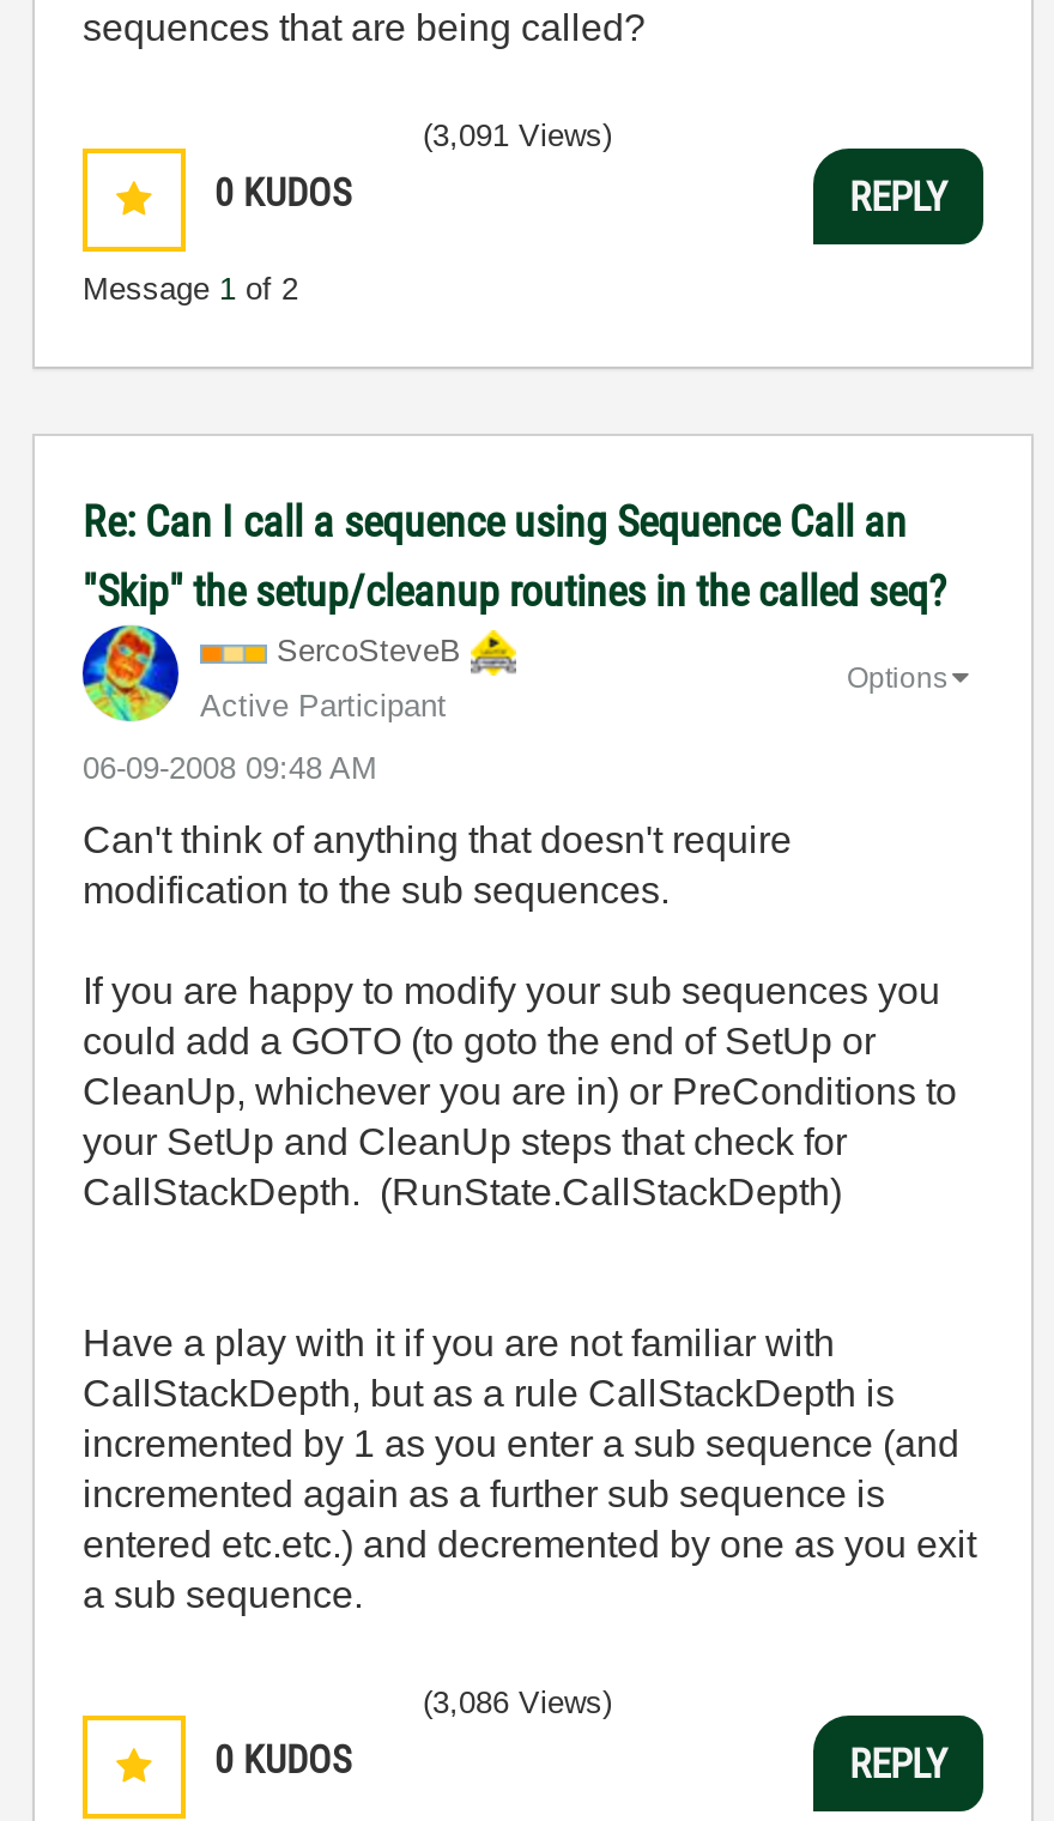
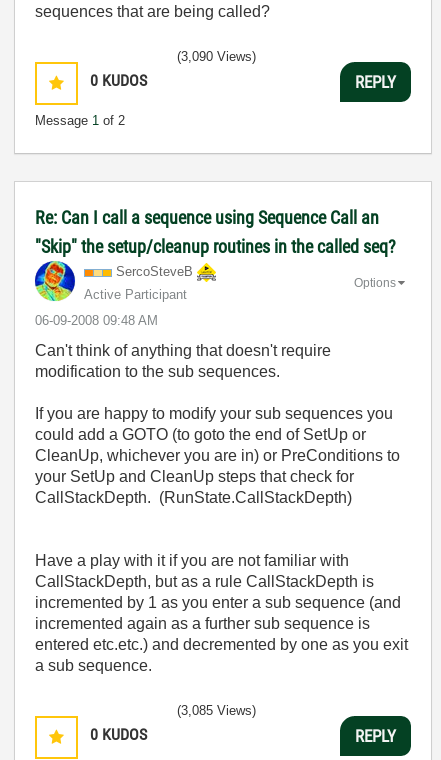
[423,117,612,153] (3,091 Views) -> [177,49,256,64] (3,090 Views)
[423,1684,612,1720] (3,086 Views) -> [177,703,256,718] (3,085 Views)

